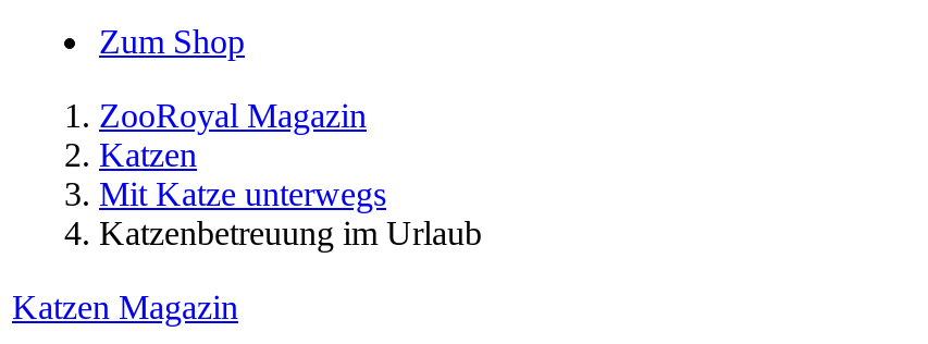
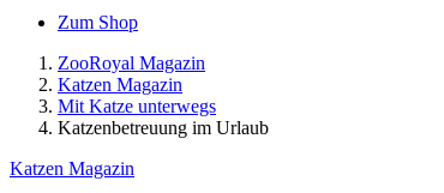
[99,136,197,173] Katzen -> [58,74,182,95] Katzen Magazin

